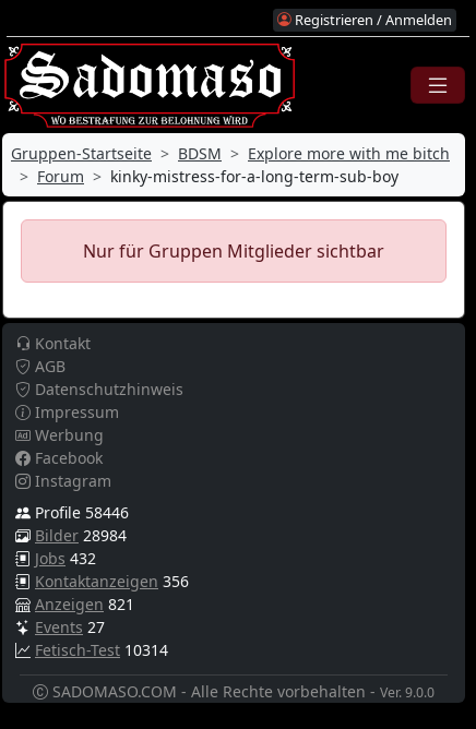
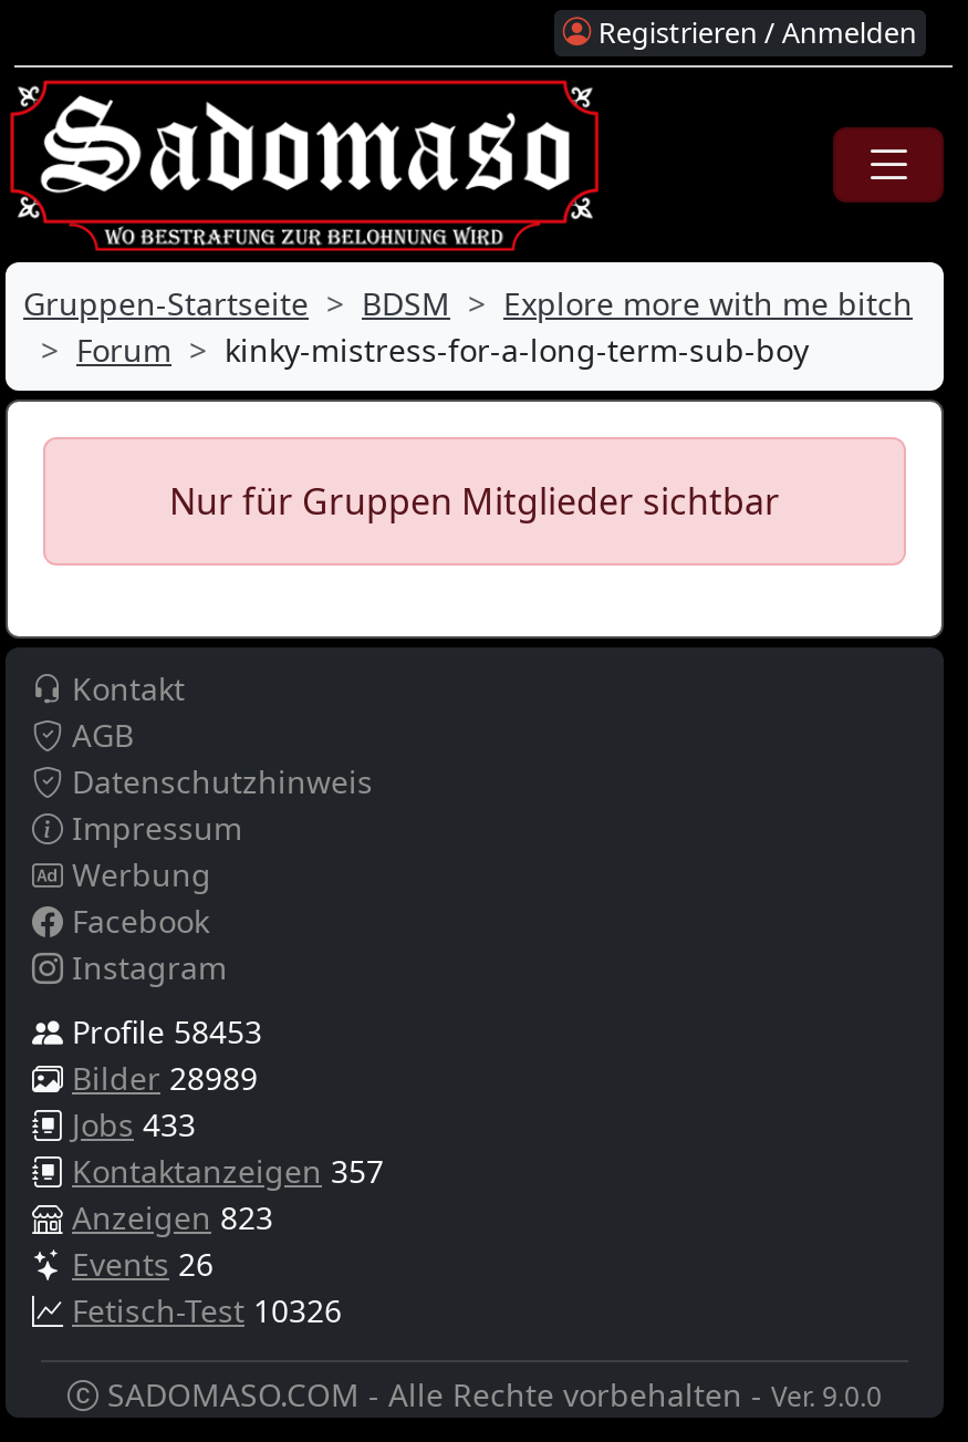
[31,502,129,523] Profile 58446 -> [63,1010,262,1052] Profile 58453
[35,525,127,546] Bilder 28984 -> [72,1057,258,1099] Bilder 28989
[35,548,96,568] Jobs 432 -> [72,1103,196,1145] Jobs 433
[35,571,189,591] Kontaktanzeigen 356 -> [72,1150,384,1192] Kontaktanzeigen 357
[35,594,134,614] Anzeigen 821 -> [72,1196,273,1238] Anzeigen 823
[35,616,105,637] Events 27 -> [72,1243,214,1285] Events 26
[35,639,168,660] Fetisch-Test 10314 -> [72,1289,342,1331] Fetisch-Test 10326

